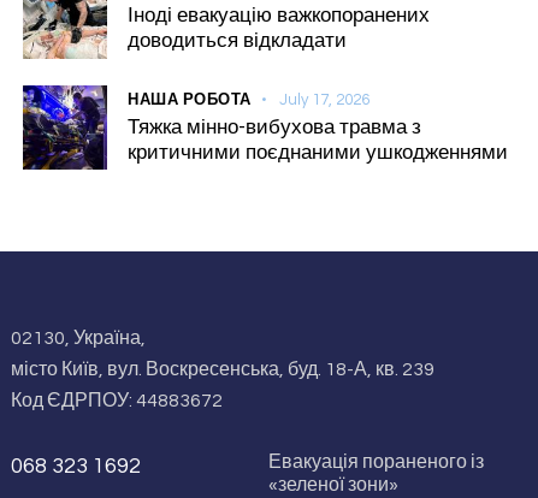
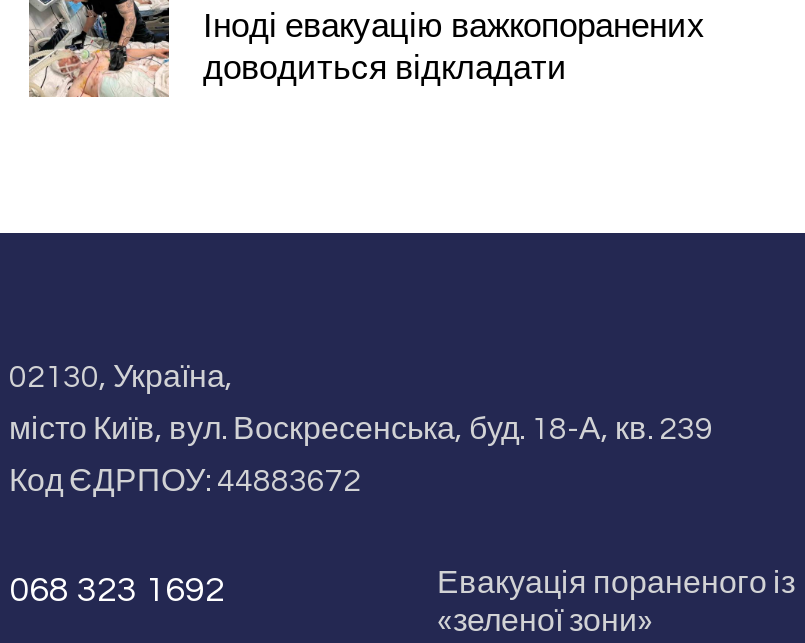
[22,84,508,171] [image] | НАША РОБОТА | July 17, 2026 | Тяжка мінно-вибухова травма з | критичними поєднаними ушкодженнями -> none

